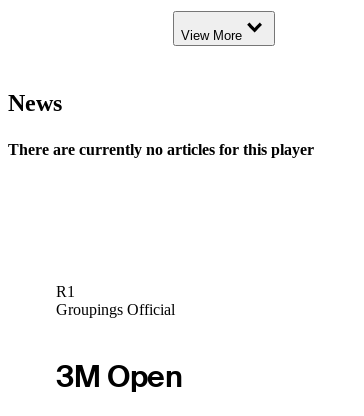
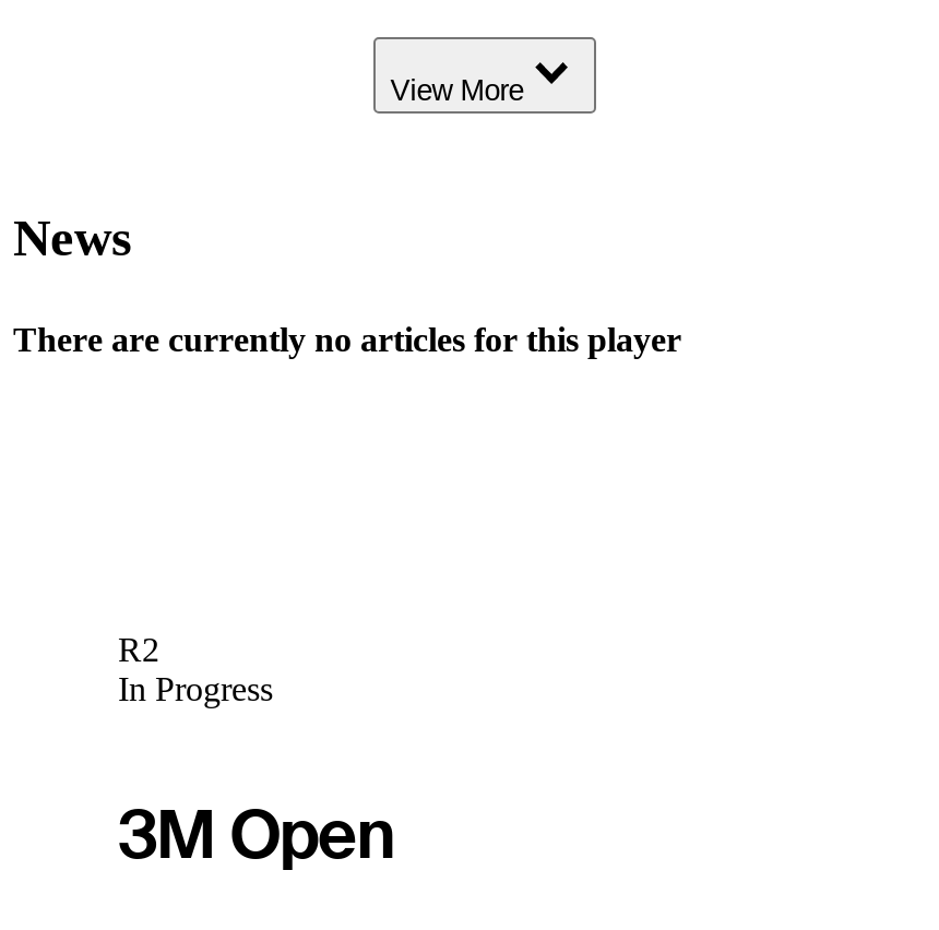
[56,283,175,318] R1 | Groupings Official -> [118,630,273,706] R2 | In Progress

